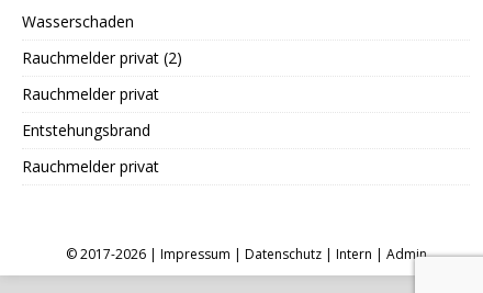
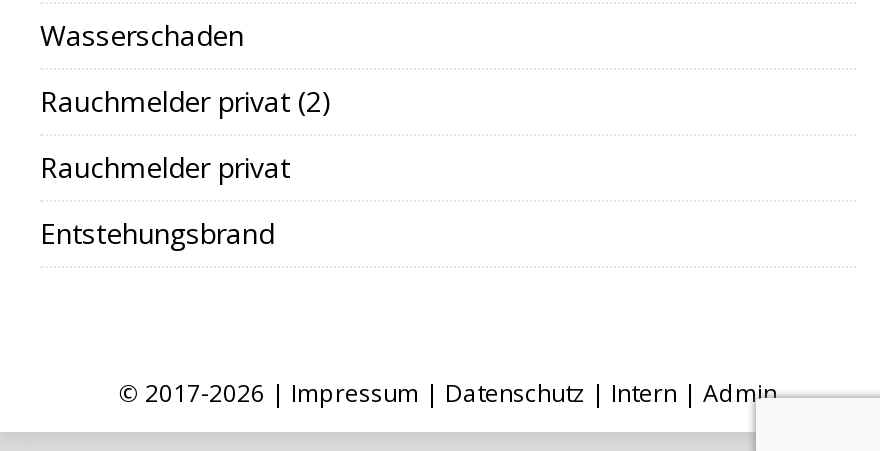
[22,155,159,176] Rauchmelder privat -> none

